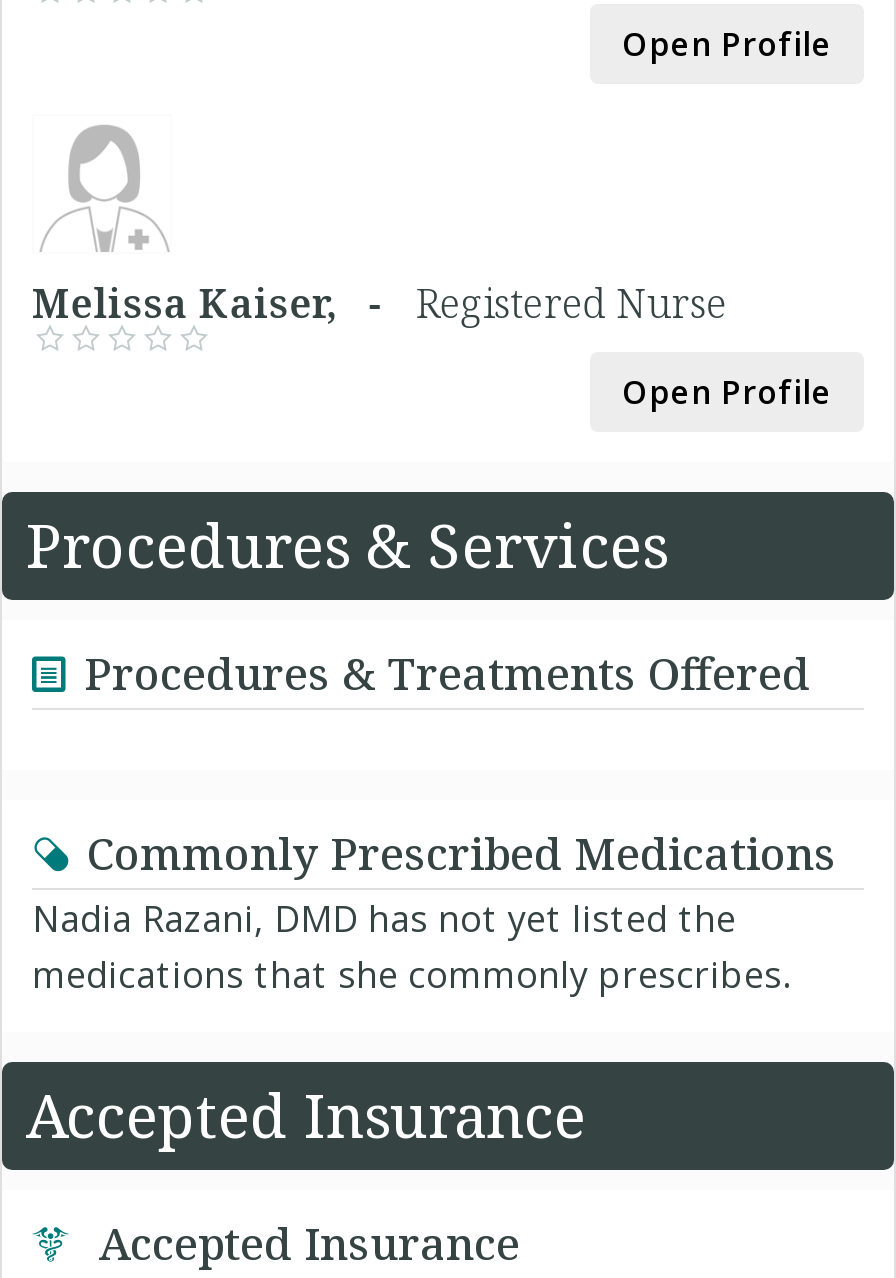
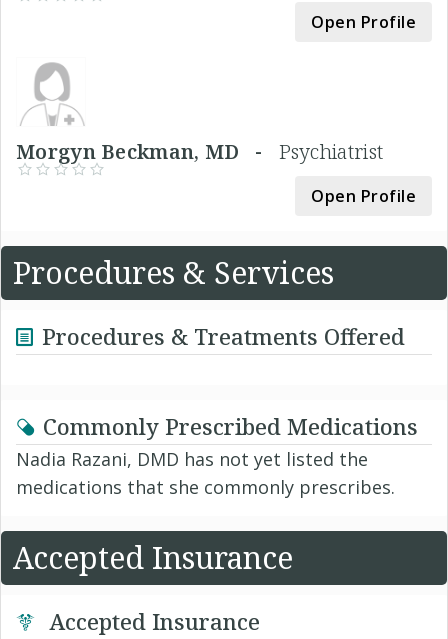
[32,276,727,330] Melissa Kaiser, - Registered Nurse -> [16,138,383,165] Morgyn Beckman, MD - Psychiatrist

